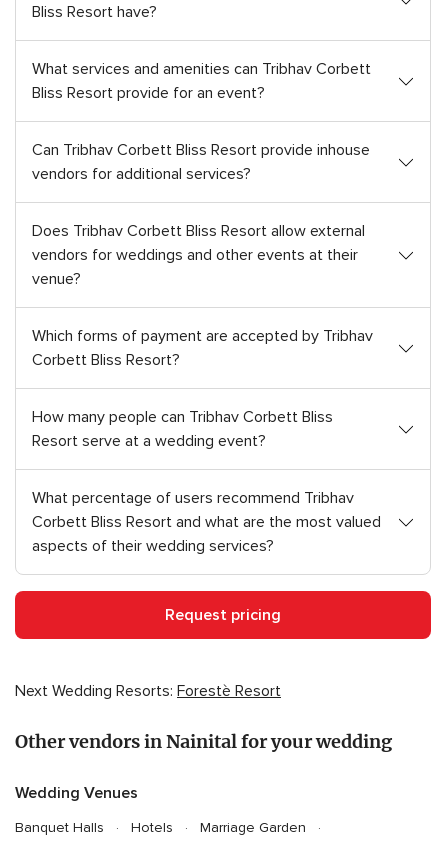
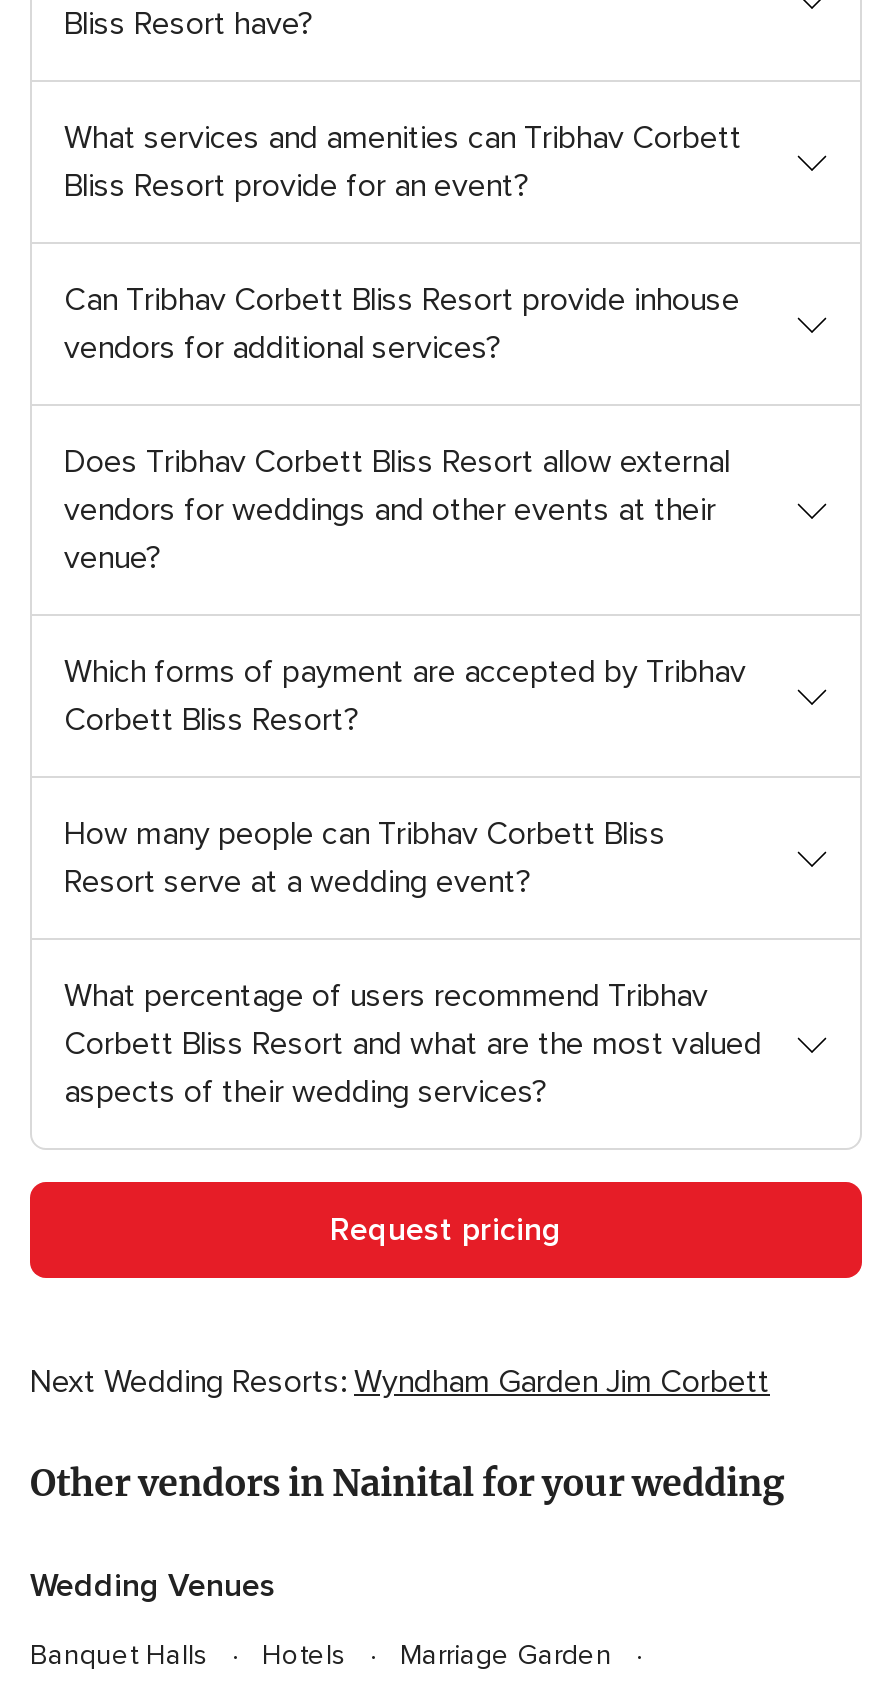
[15,681,281,701] Next Wedding Resorts: Forestè Resort -> [30,1362,770,1402] Next Wedding Resorts: Wyndham Garden Jim Corbett

